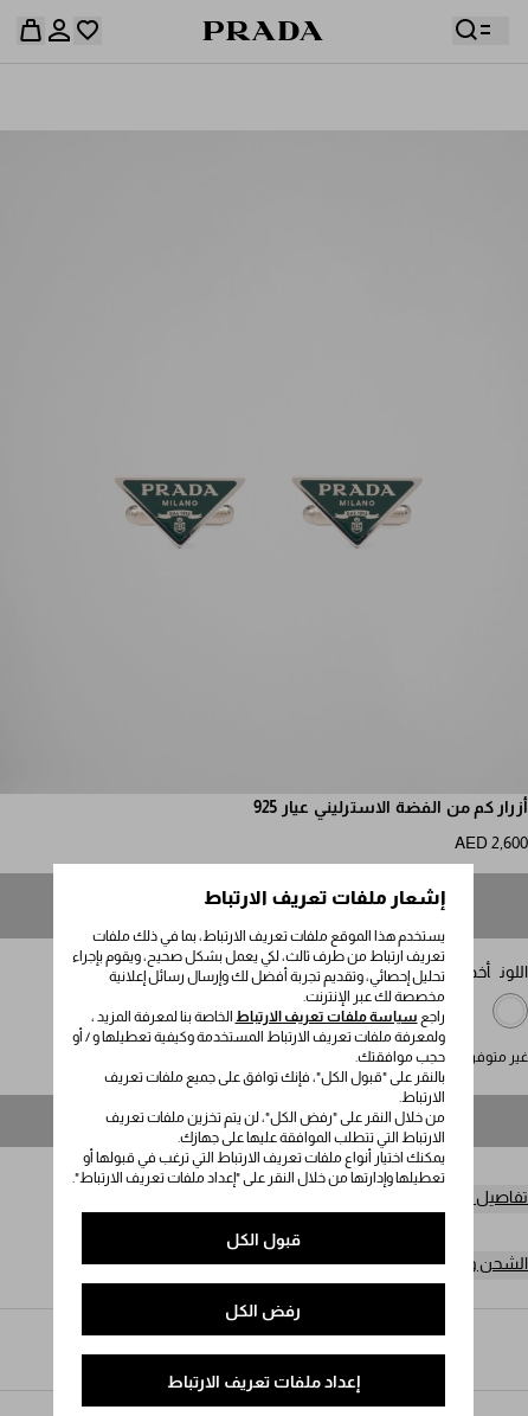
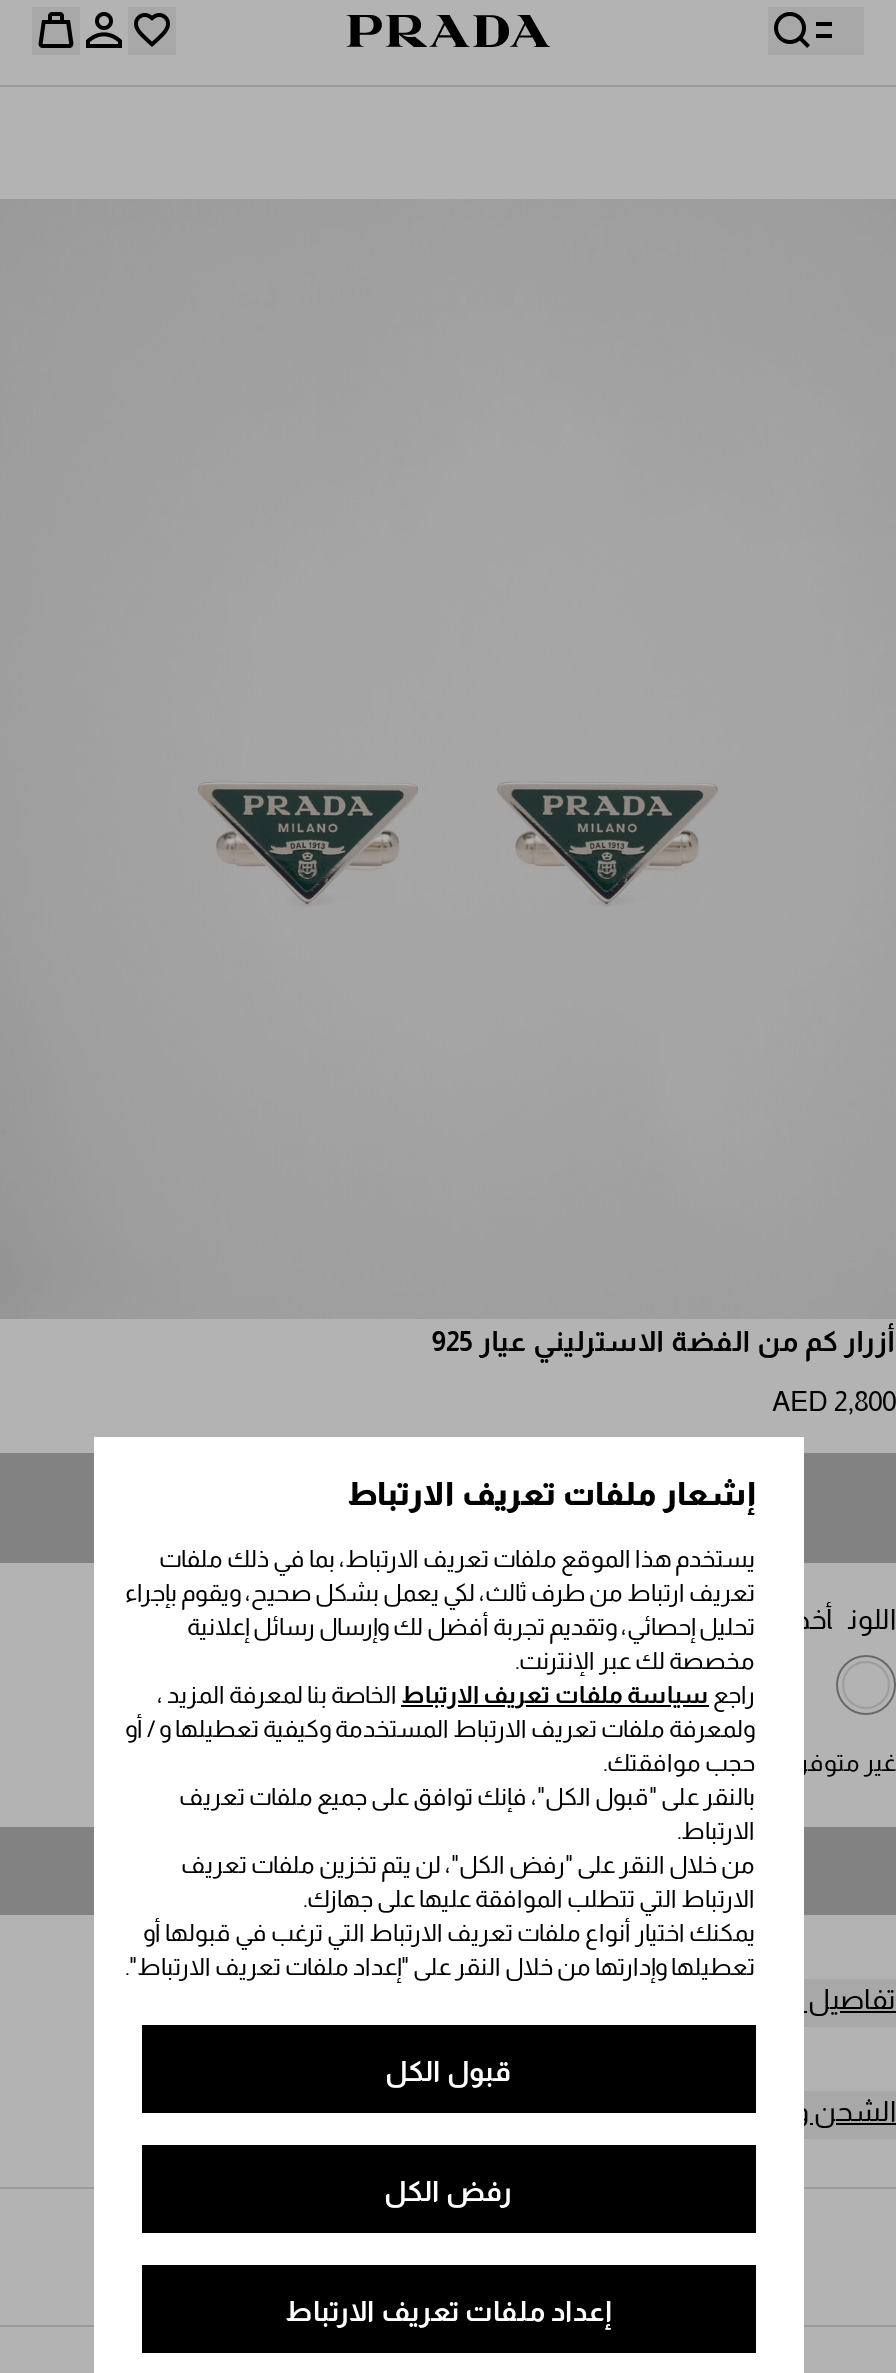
[455,833,528,852] AED 2,600 -> [772,1385,896,1417] AED 2,800

